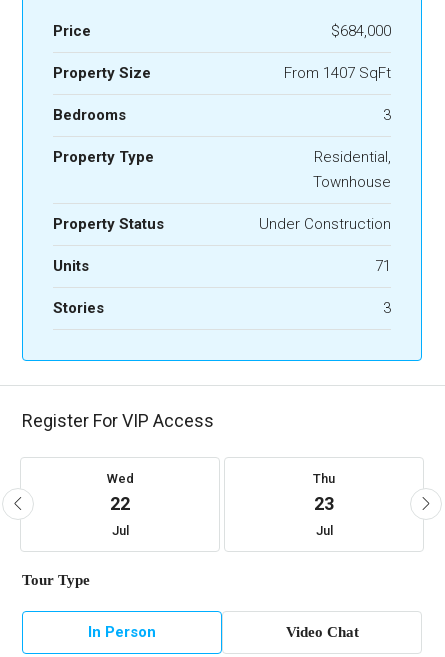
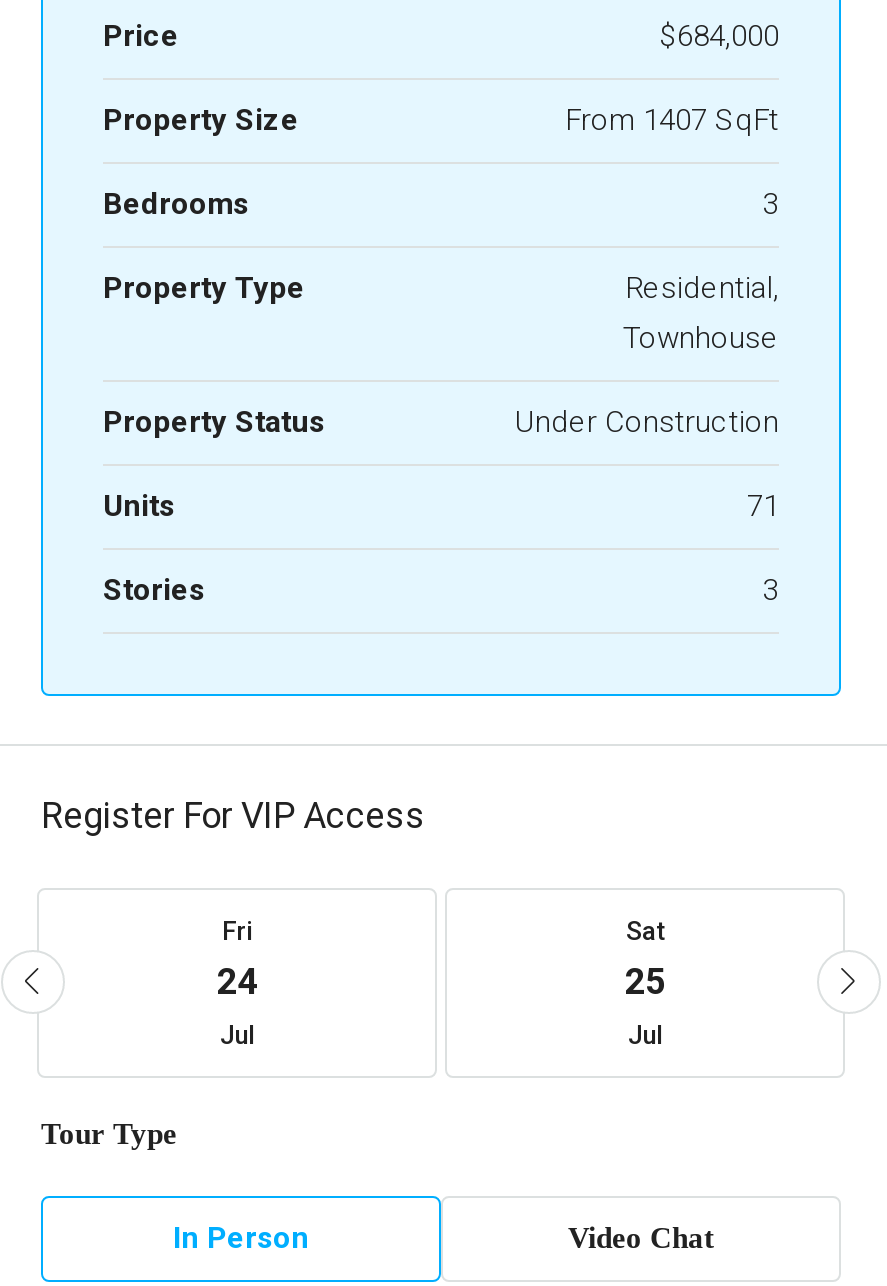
[106,471,133,514] Wed | 22 -> [217,916,257,1002] Fri | 24
[313,471,335,514] Thu | 23 -> [625,916,665,1002] Sat | 25

